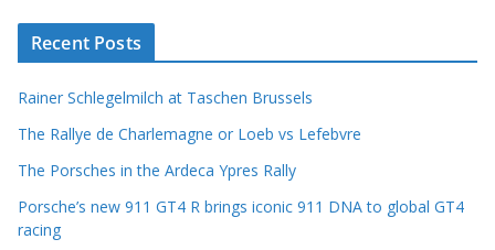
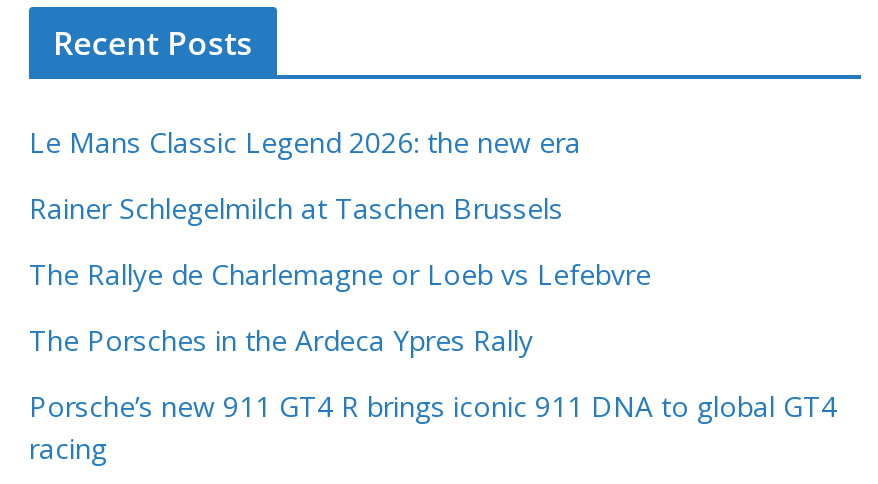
none -> [29,123,581,161] Le Mans Classic Legend 2026: the new era

